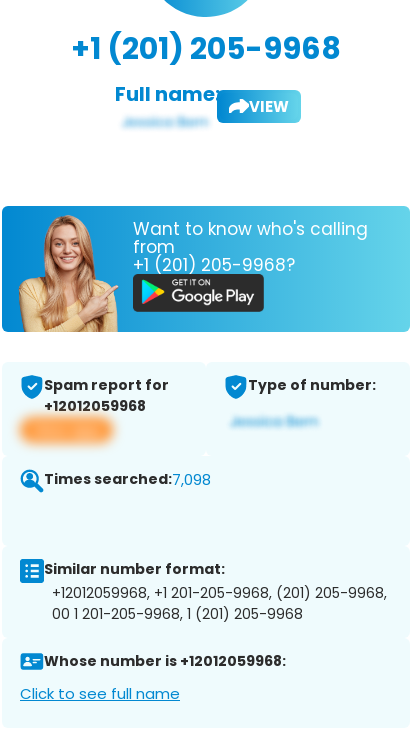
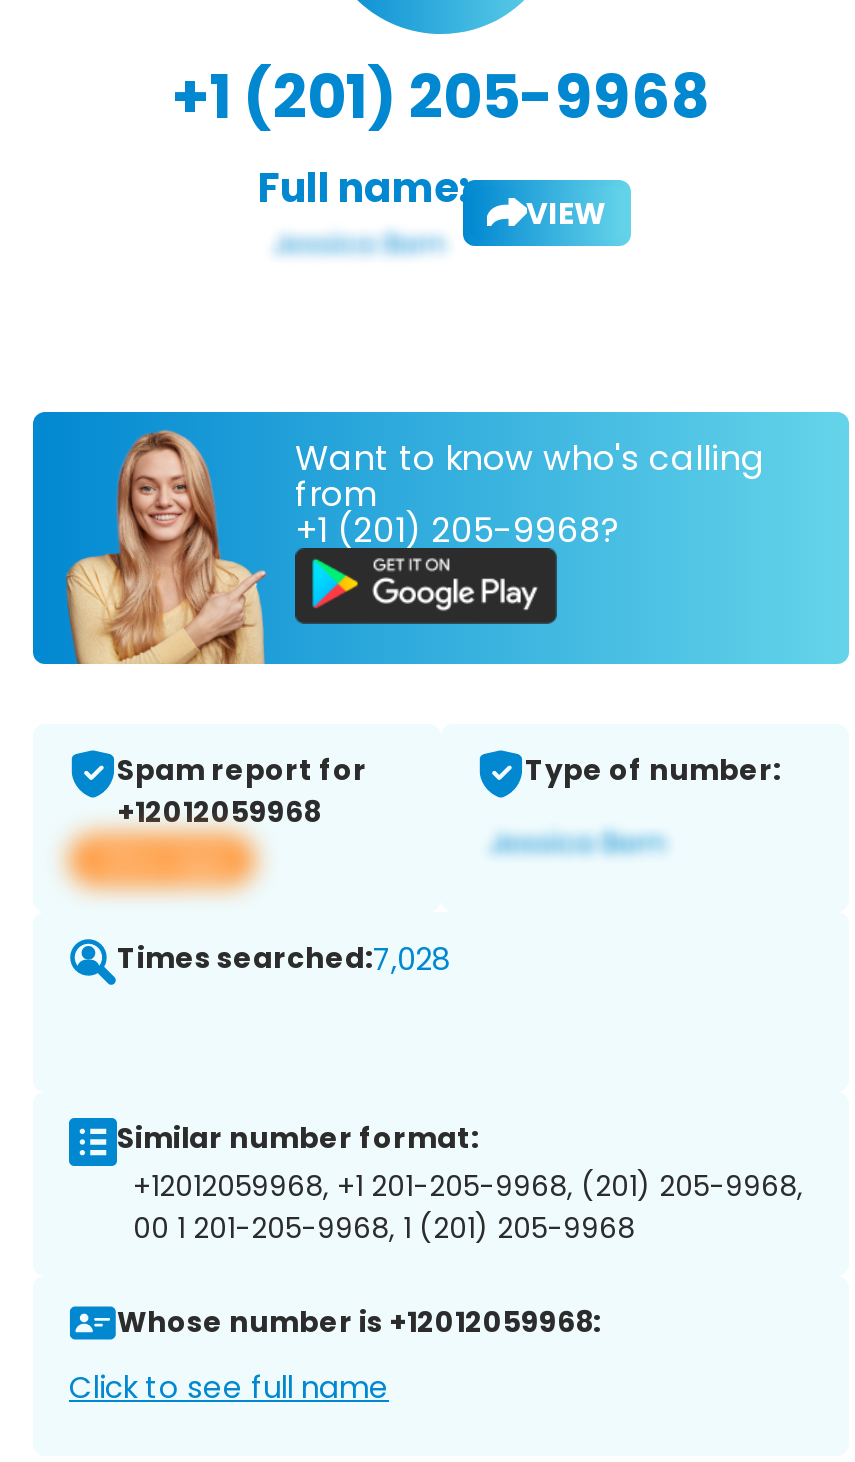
[44,469,211,490] Times searched:7,098 -> [117,938,449,980] Times searched:7,028

